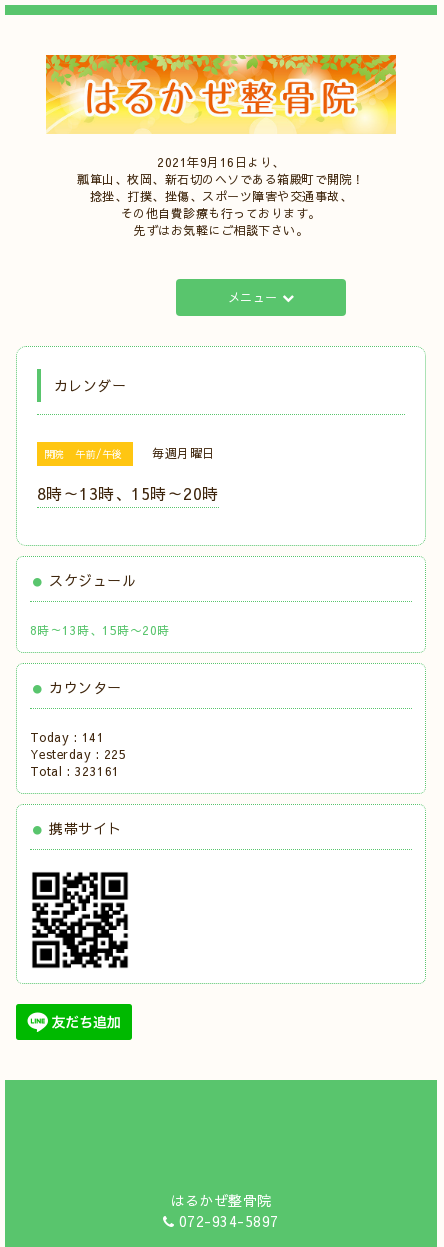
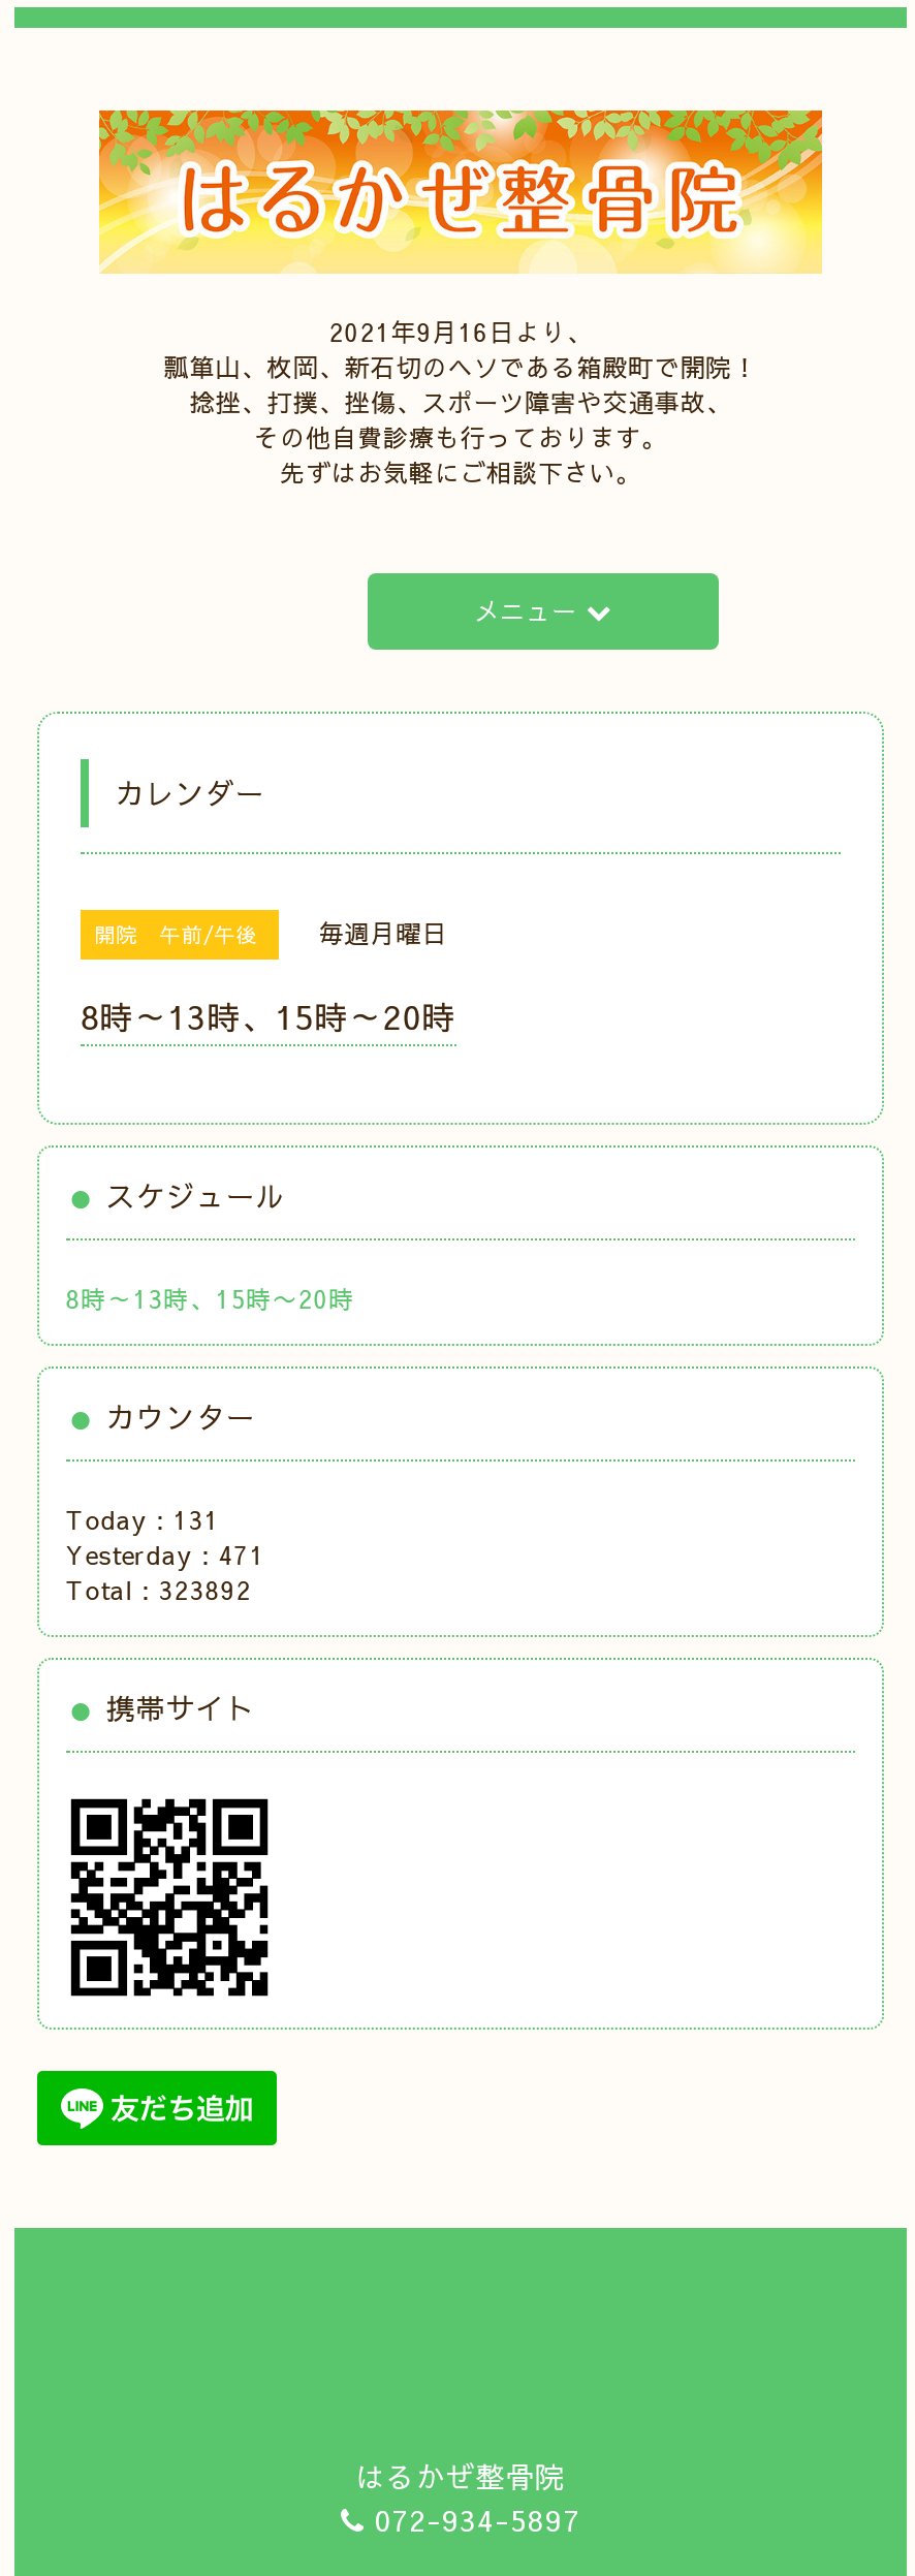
[30,728,104,744] Today : 141 -> [66,1502,220,1535] Today : 131
[30,745,126,761] Yesterday : 225 -> [66,1537,265,1570] Yesterday : 471
[30,762,120,778] Total : 323161 -> [66,1572,252,1605] Total : 323892

